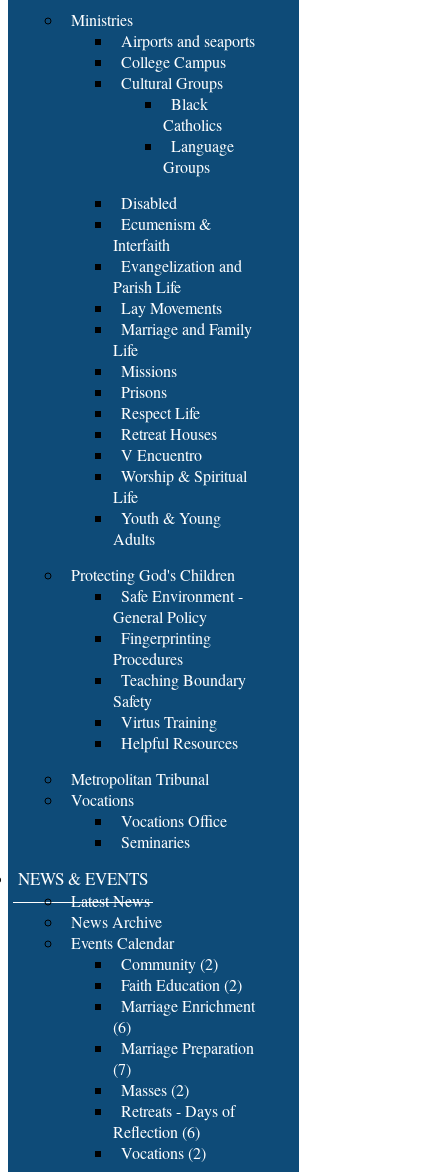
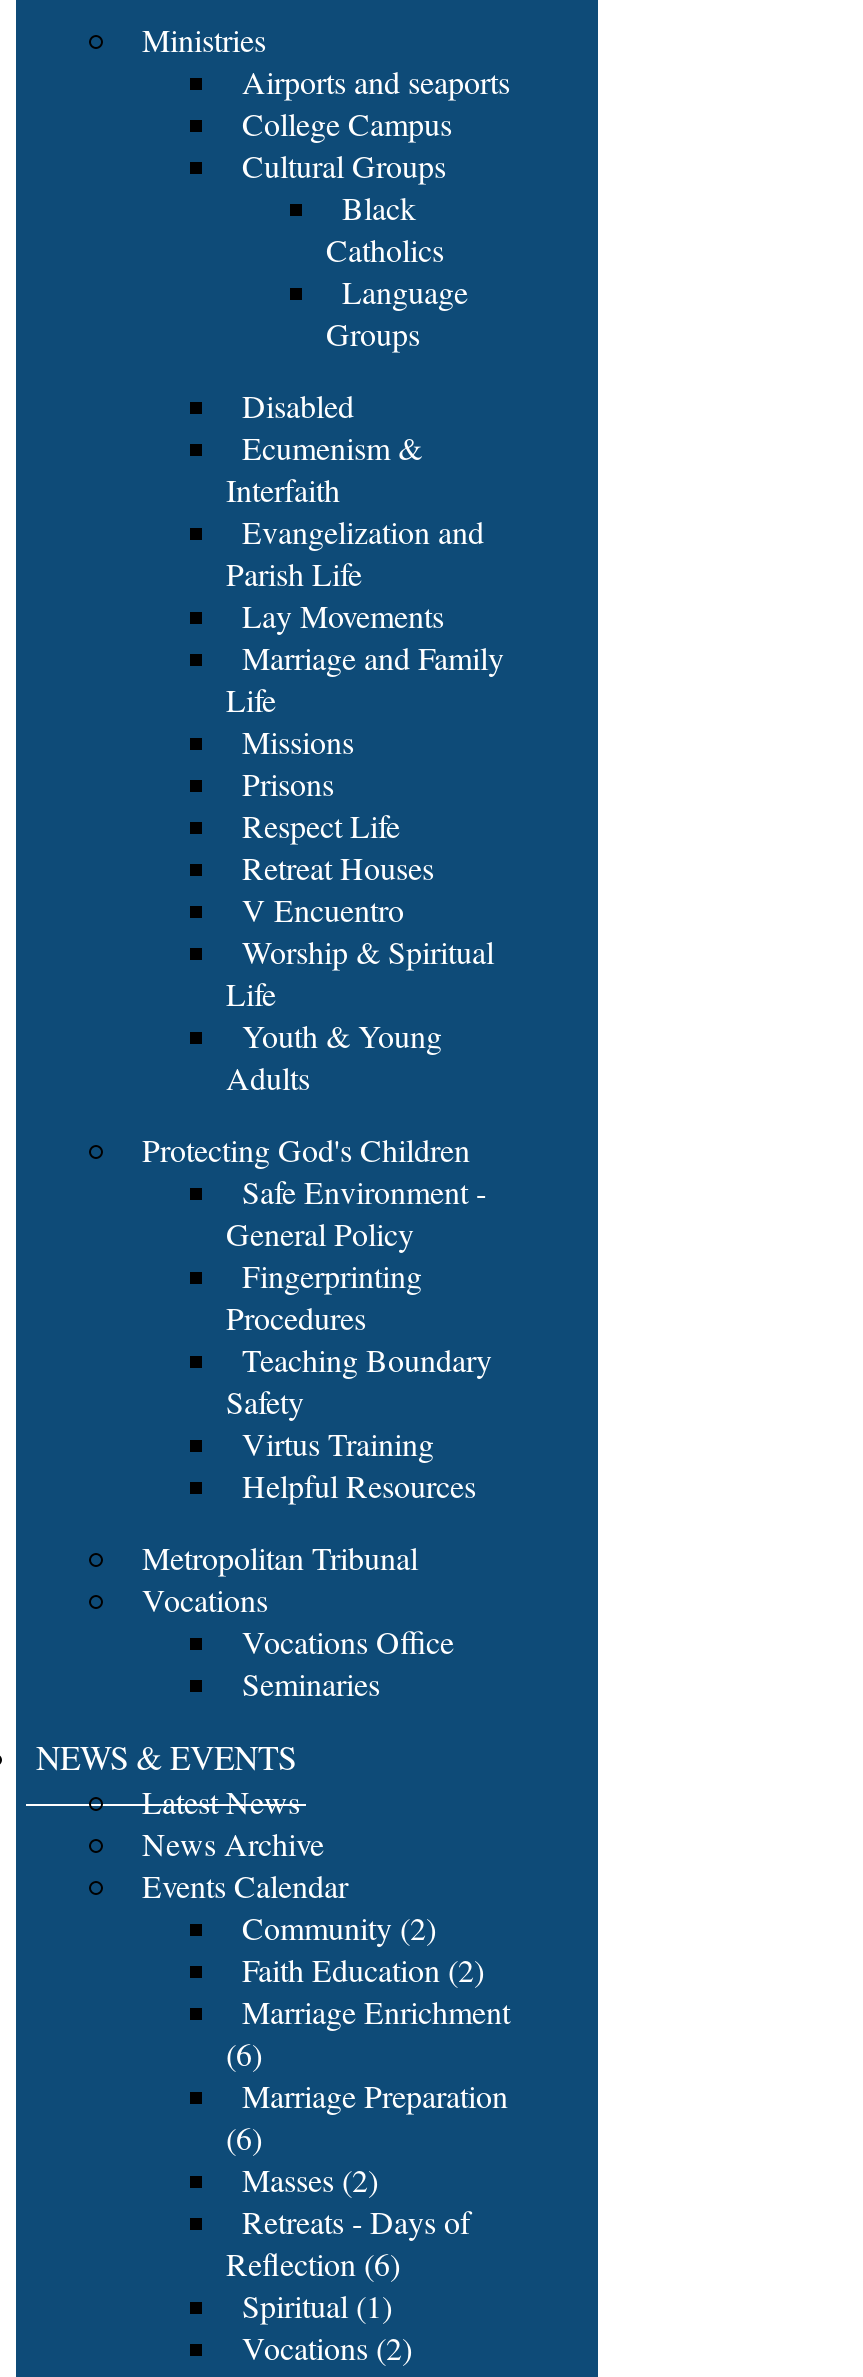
[113,1058,131,1079] (7) -> [226,2116,262,2158] (6)
none -> [242,2284,392,2326] Spiritual (1)

